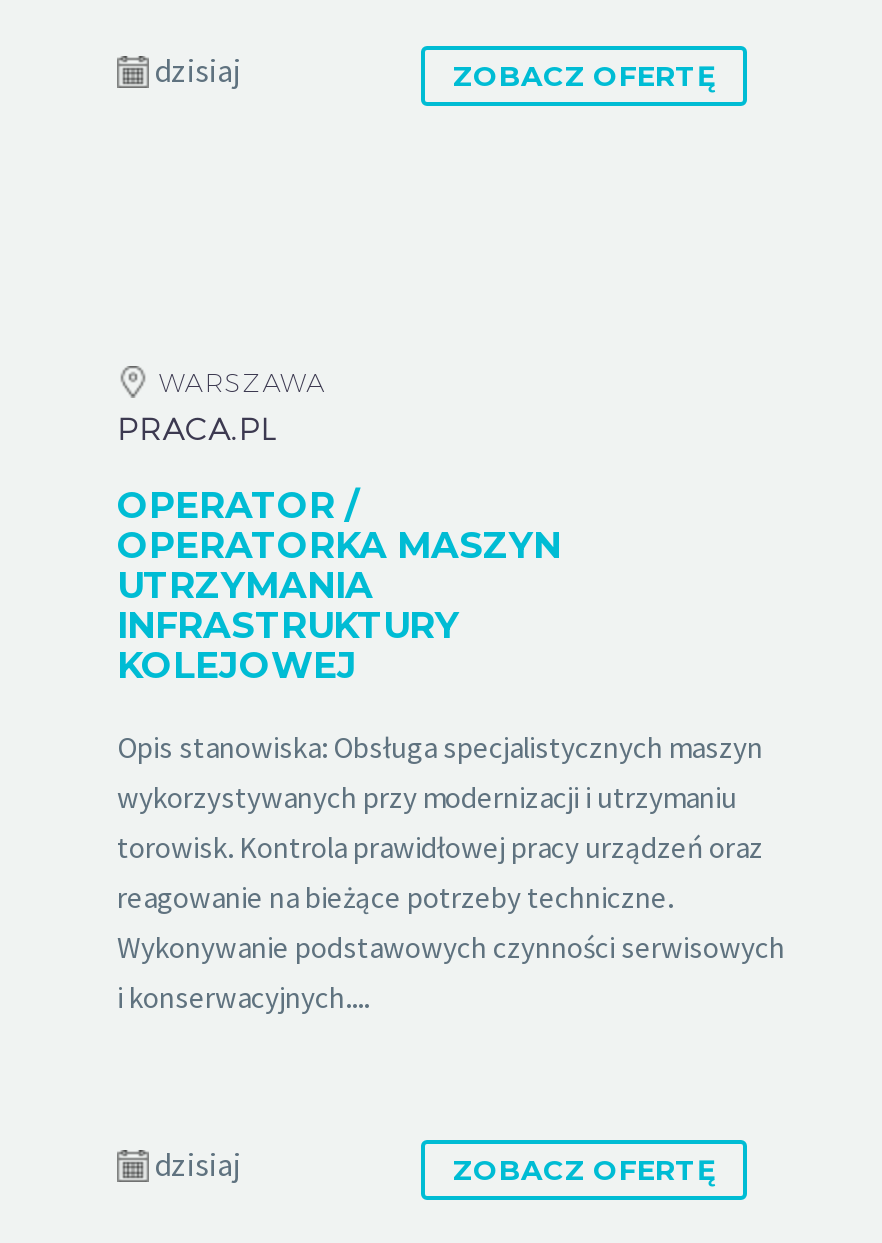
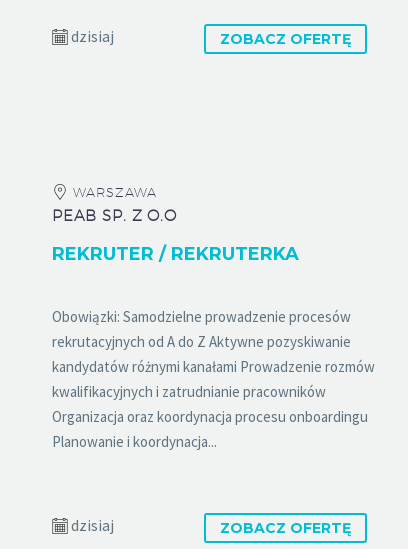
[117,412,278,446] PRACA.PL -> [52,207,177,224] PEAB SP. Z O.O
[117,483,561,687] OPERATOR / | OPERATORKA MASZYN | UTRZYMANIA | INFRASTRUKTURY | KOLEJOWEJ -> [52,243,299,265] REKRUTER / REKRUTERKA
[117,729,785,1017] Opis stanowiska: Obsługa specjalistycznych maszyn | wykorzystywanych przy modernizacji i utrzymaniu | torowisk. Kontrola prawidłowej pracy urządzeń oraz | reagowanie na bieżące potrzeby techniczne. | Wykonywanie podstawowych czynności serwisowych | i konserwacyjnych.... -> [52,307,375,451] Obowiązki: Samodzielne prowadzenie procesów | rekrutacyjnych od A do Z Aktywne pozyskiwanie | kandydatów różnymi kanałami Prowadzenie rozmów | kwalifikacyjnych i zatrudnianie pracowników | Organizacja oraz koordynacja procesu onboardingu | Planowanie i koordynacja...

